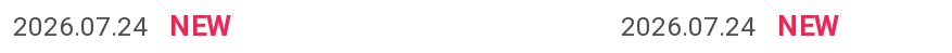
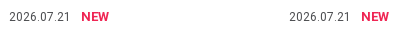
[13,9,230,42] 2026.07.24 NEW -> [9,9,109,24] 2026.07.21 NEW
[621,9,838,42] 2026.07.24 NEW -> [289,9,389,24] 2026.07.21 NEW

